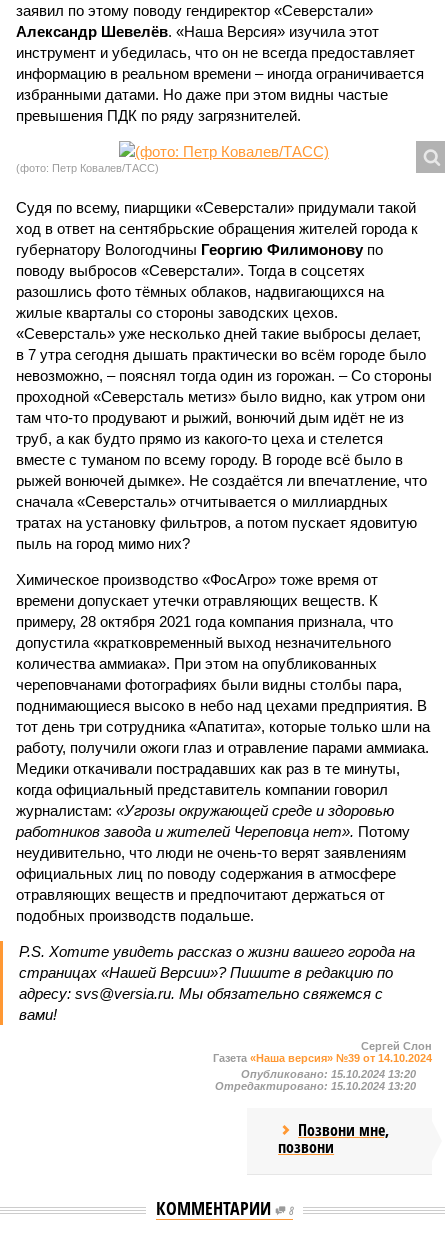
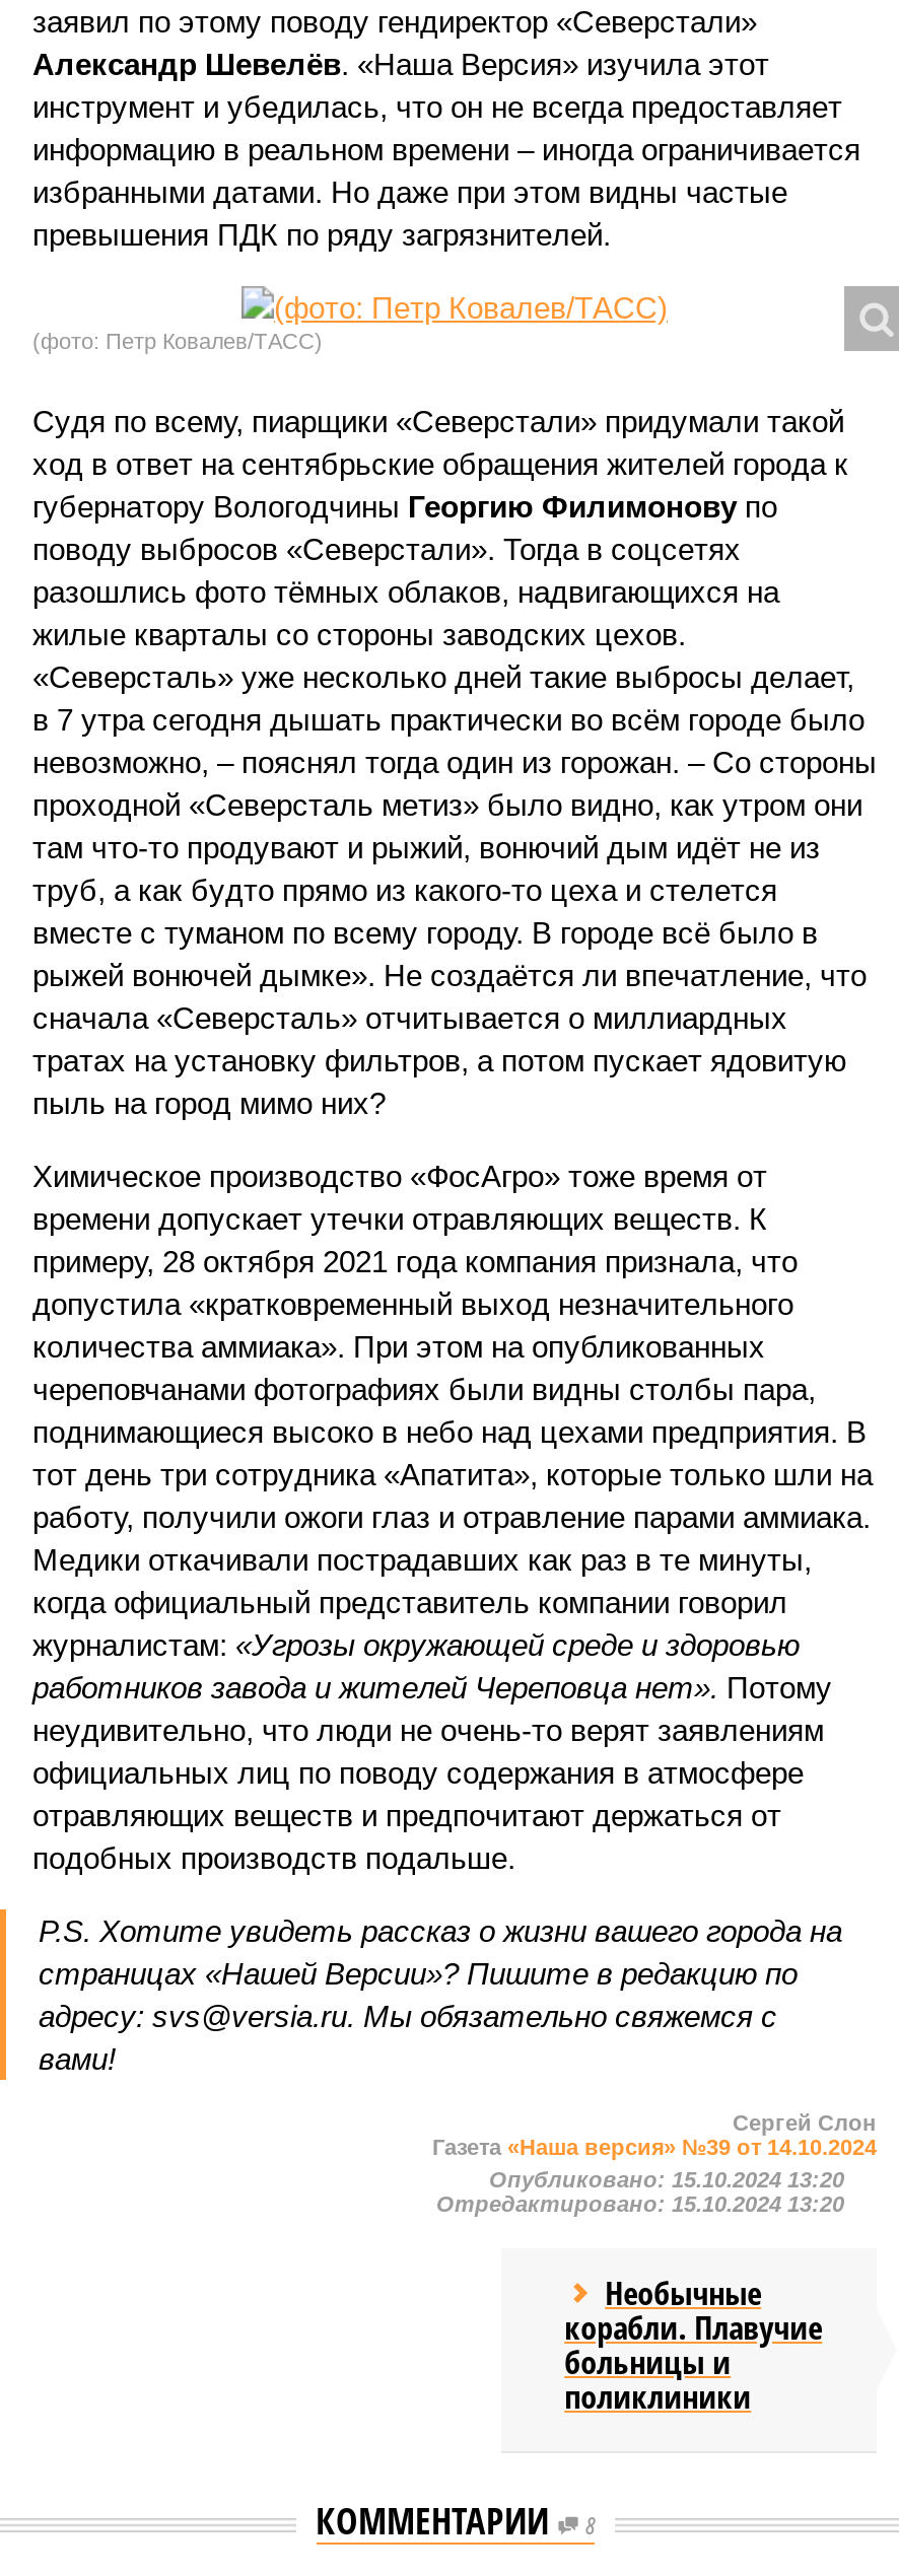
[278,1119,389,1158] Позвони мне, | позвони -> [564,2271,822,2419] Необычные | корабли. Плавучие | больницы и | поликлиники

